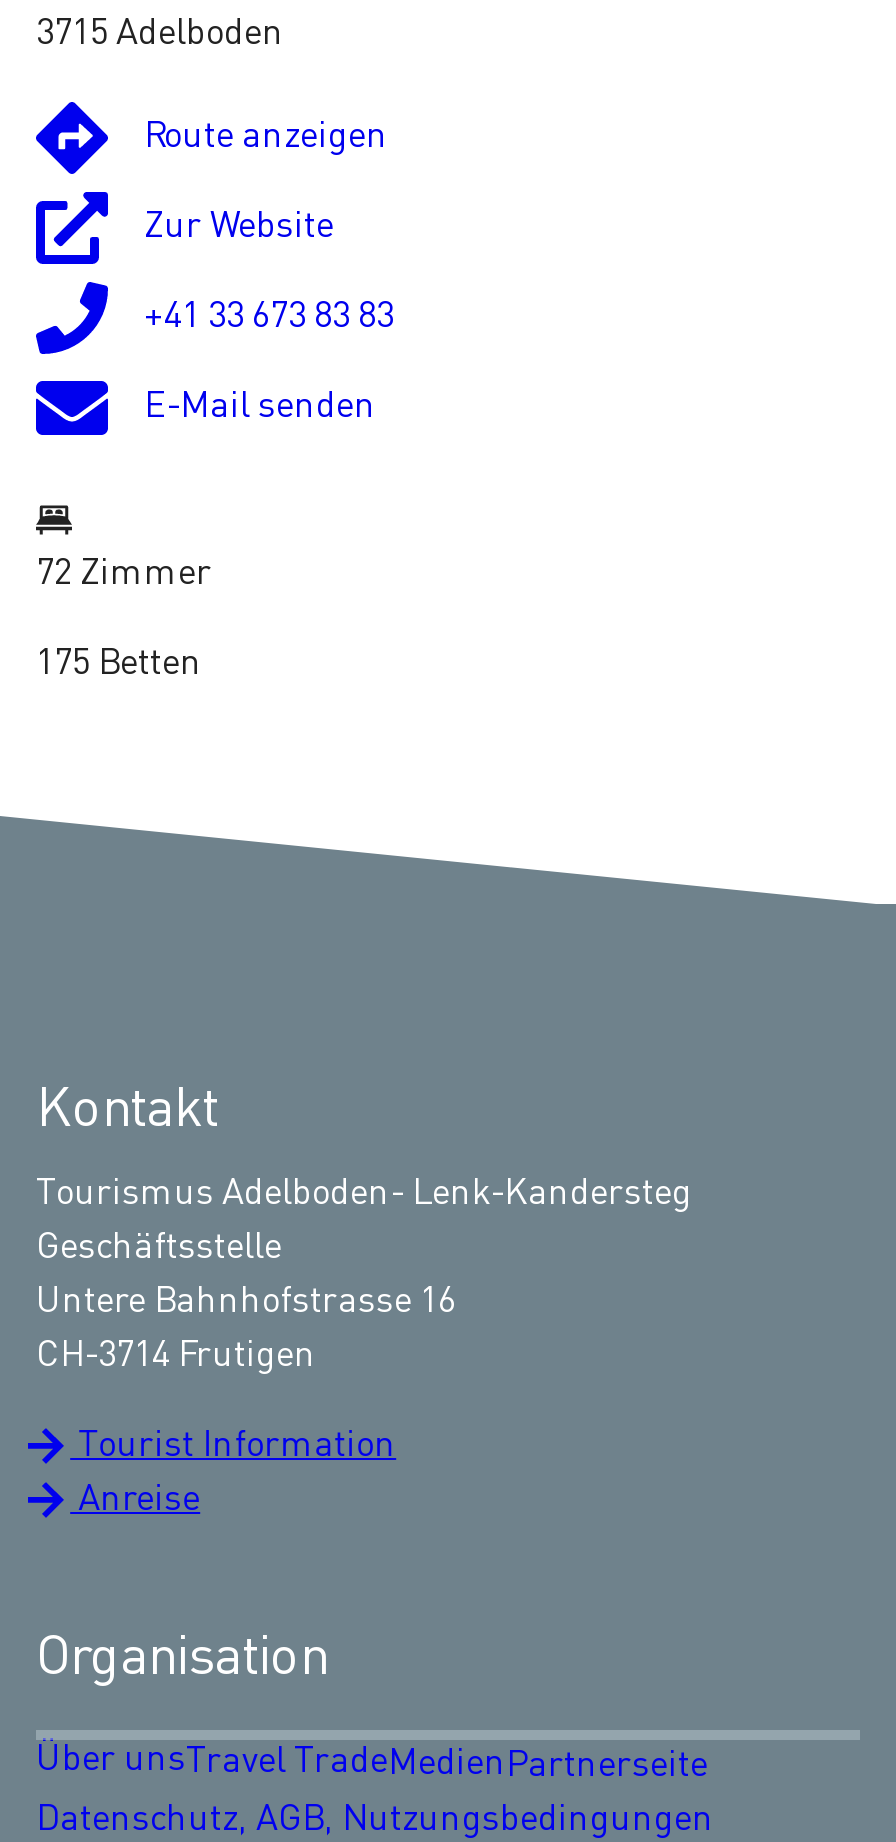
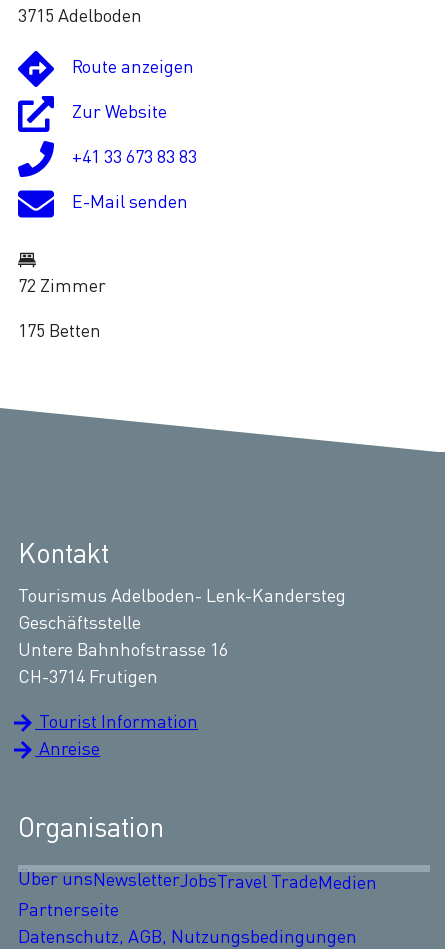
[36,1734,708,1784] Über unsTravel TradeMedien Partnerseite -> [18,867,377,920] Über unsNewsletterJobsTravel TradeMedien | Partnerseite

